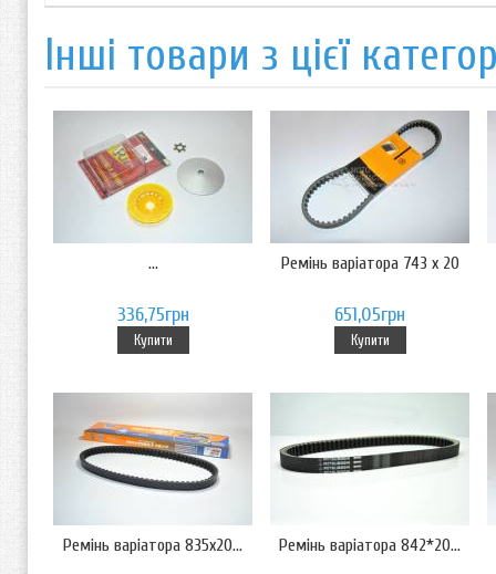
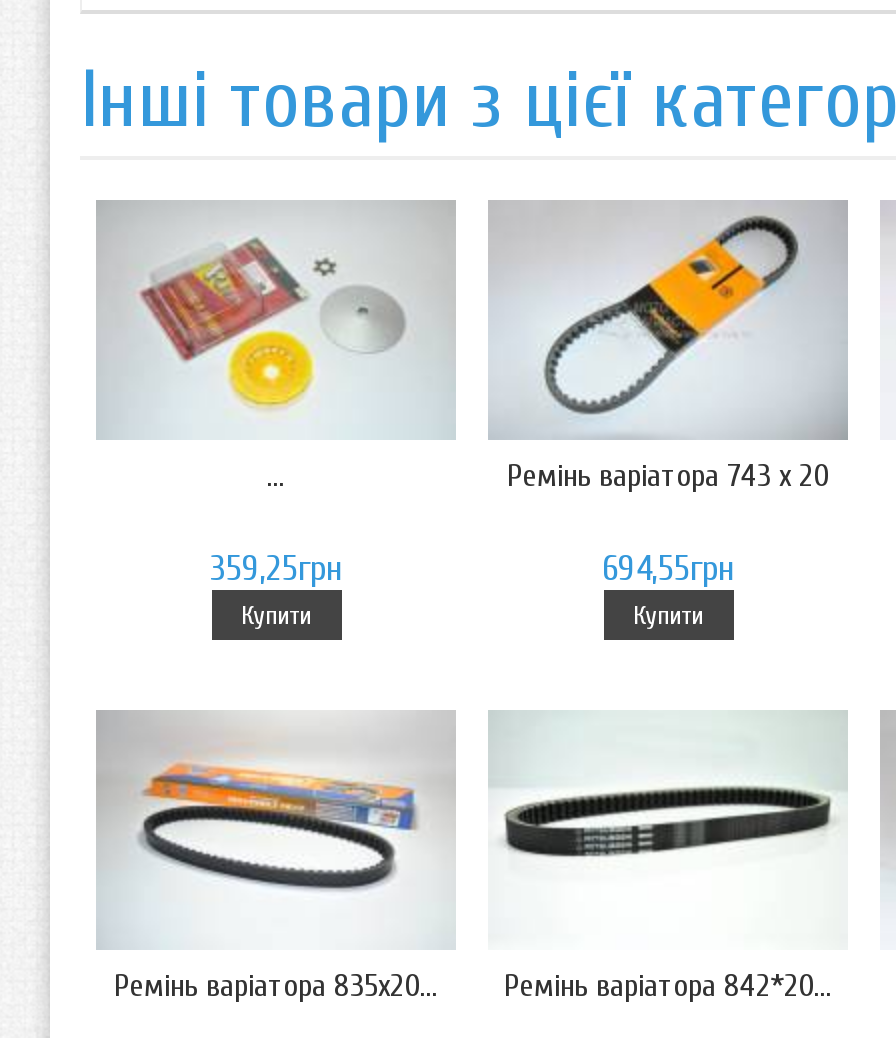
[117,303,189,326] 336,75грн -> [210,548,342,590] 359,25грн
[334,303,405,326] 651,05грн -> [602,548,734,590] 694,55грн

